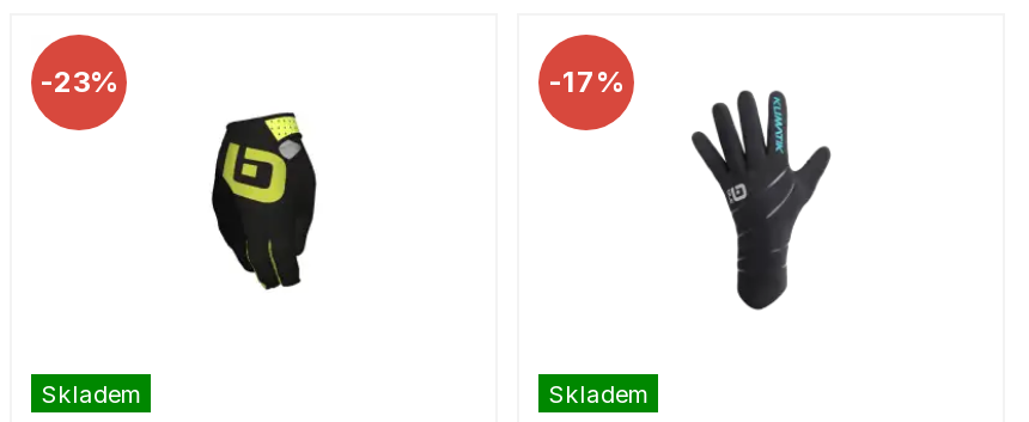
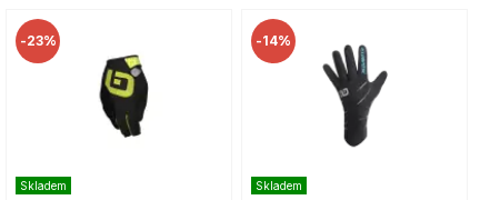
[548,64,625,99] -17% -> [256,32,291,49] -14%

